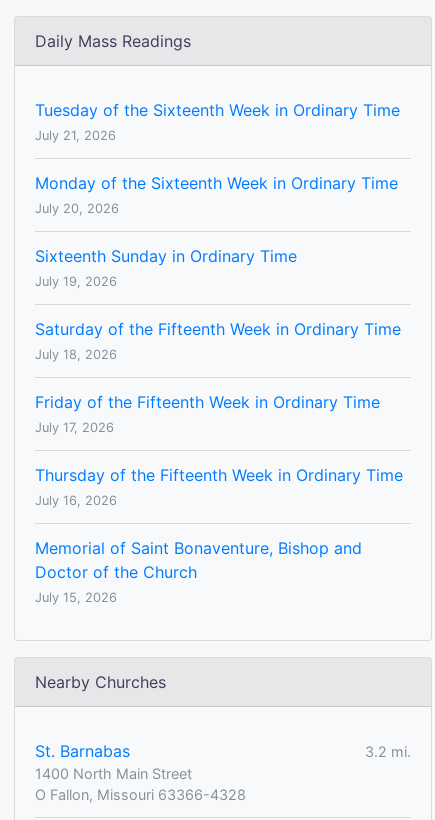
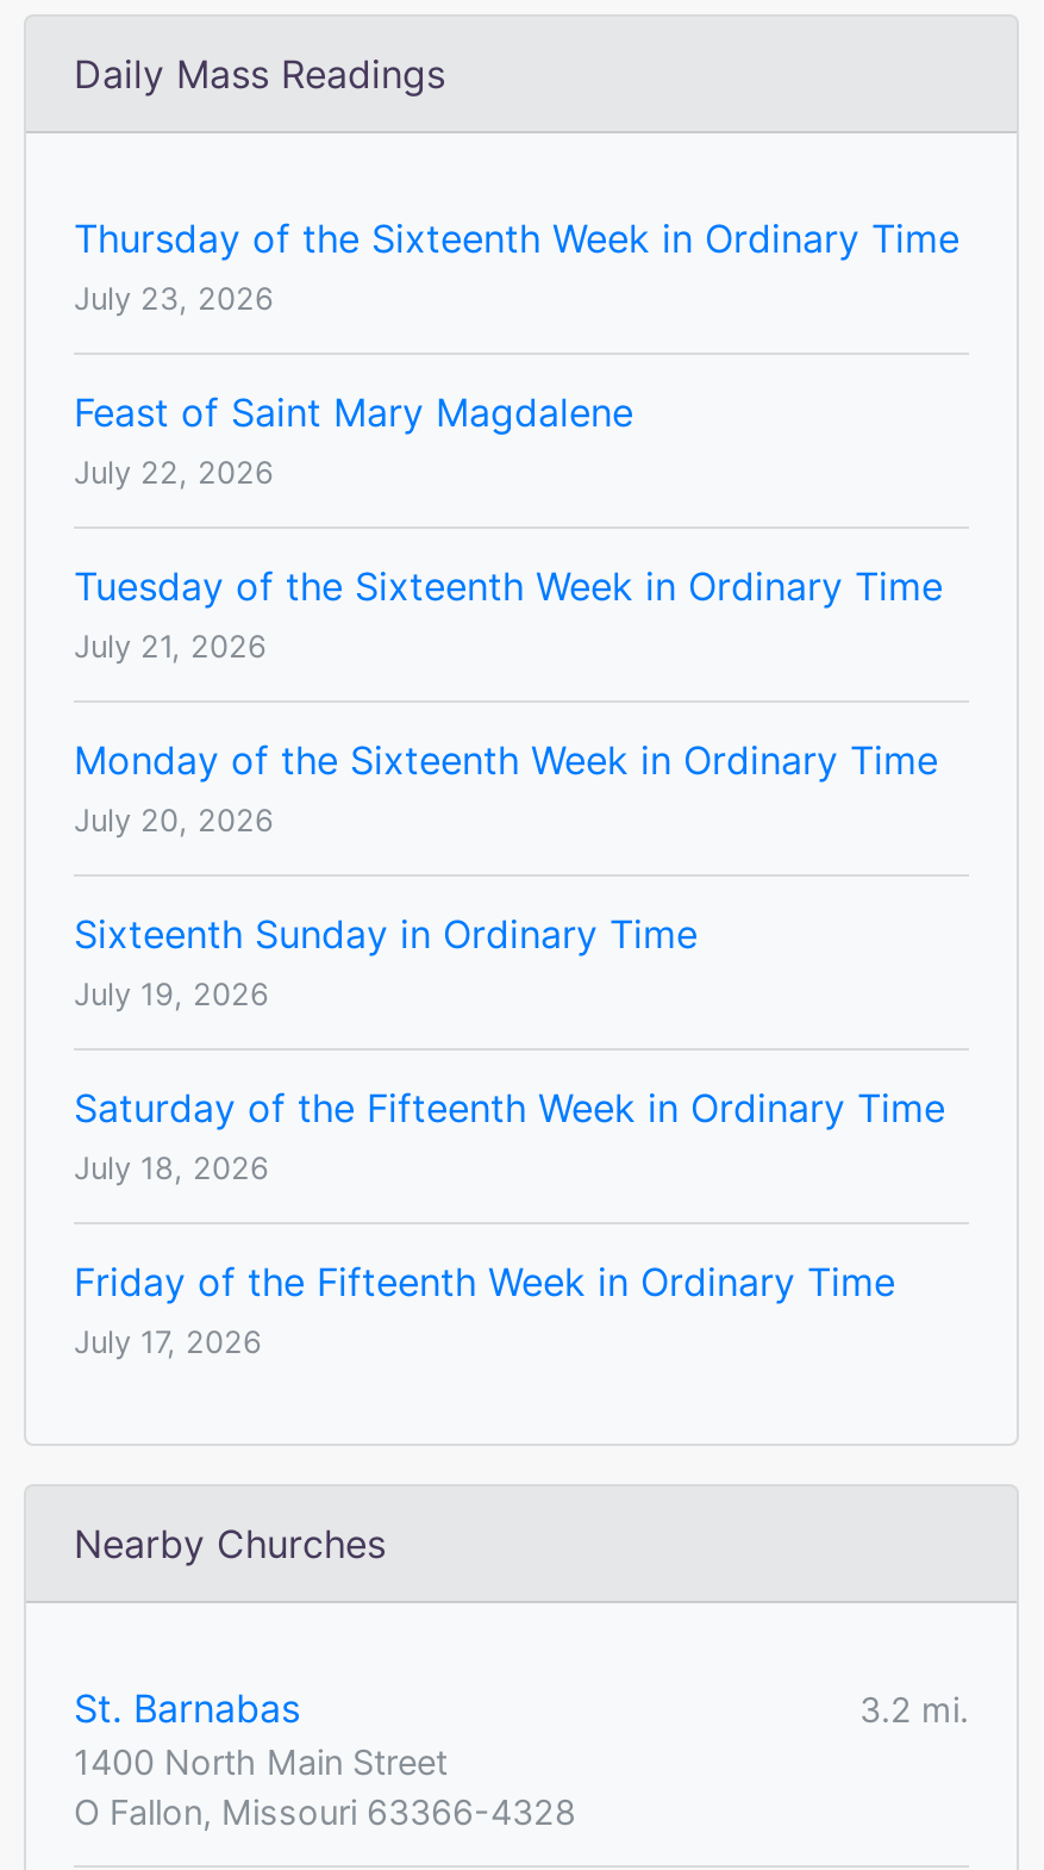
none -> [74,215,959,491] Thursday of the Sixteenth Week in Ordinary Time | July 23, 2026 | Feast of Saint Mary Magdalene | July 22, 2026
moved [35,100,401,435] -> [74,563,945,1361]: Tuesday of the Sixteenth Week in Ordinary Time | July 21, 2026 | Monday of the Sixteenth Week in Ordinary Time | ... | Friday of the Fifteenth Week in Ordinary Time | July 17, 2026
[35,465,403,605] Thursday of the Fifteenth Week in Ordinary Time | July 16, 2026 | Memorial of Saint Bonaventure, Bishop and | Doctor of the Church | July 15, 2026 -> none

